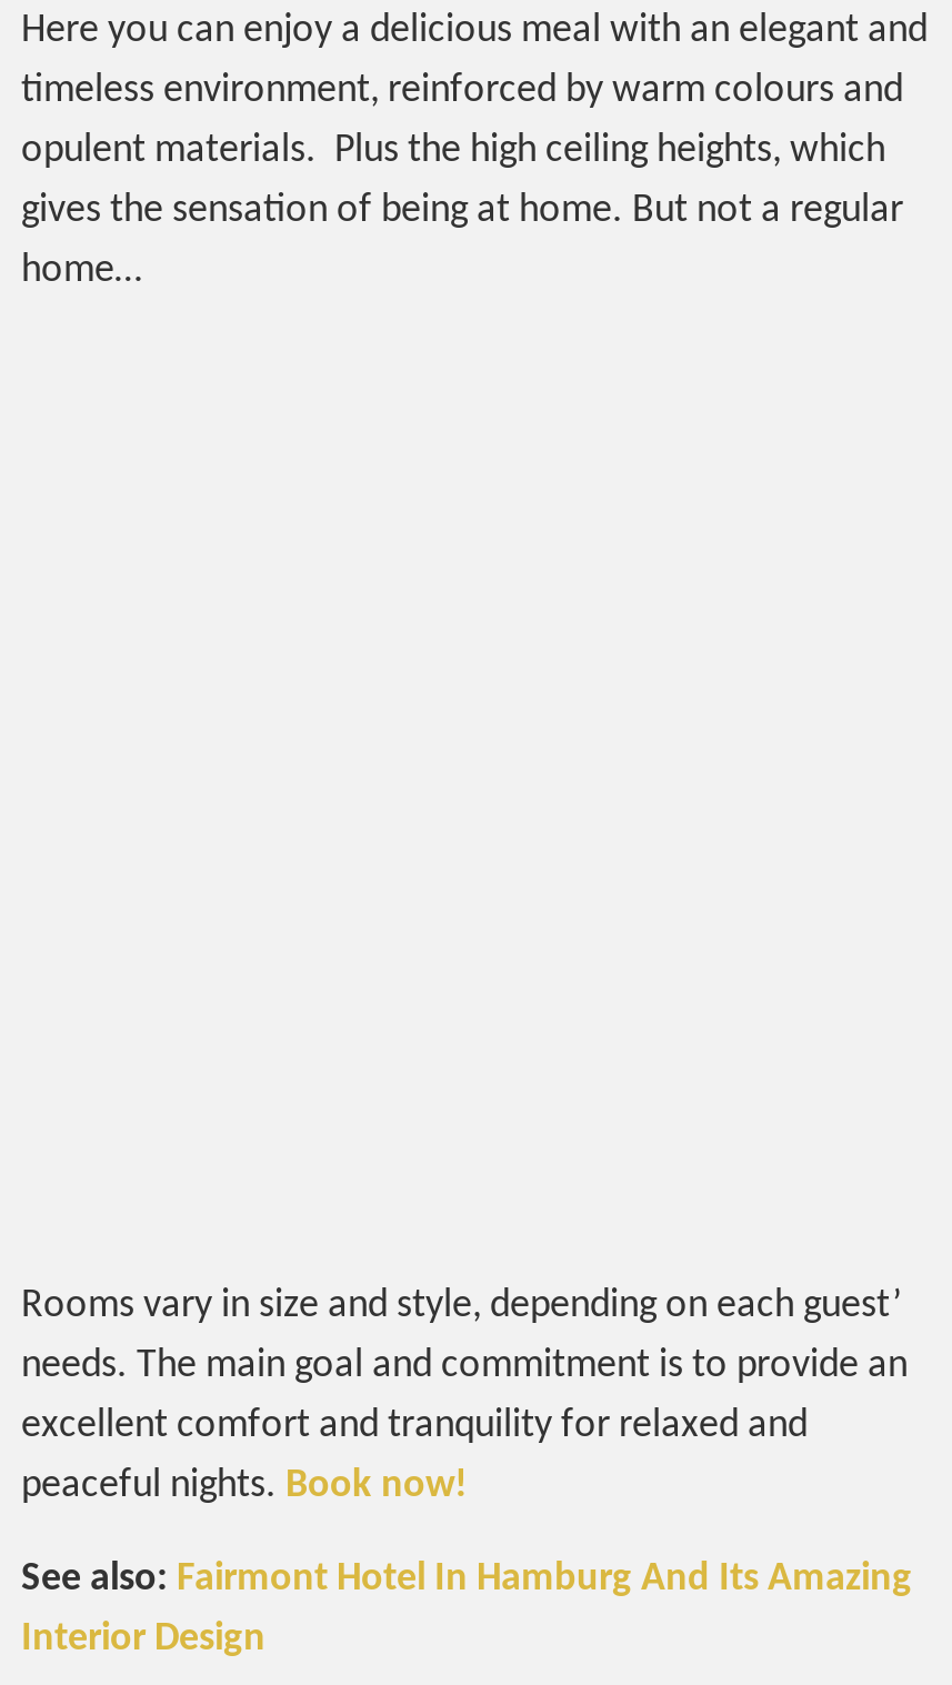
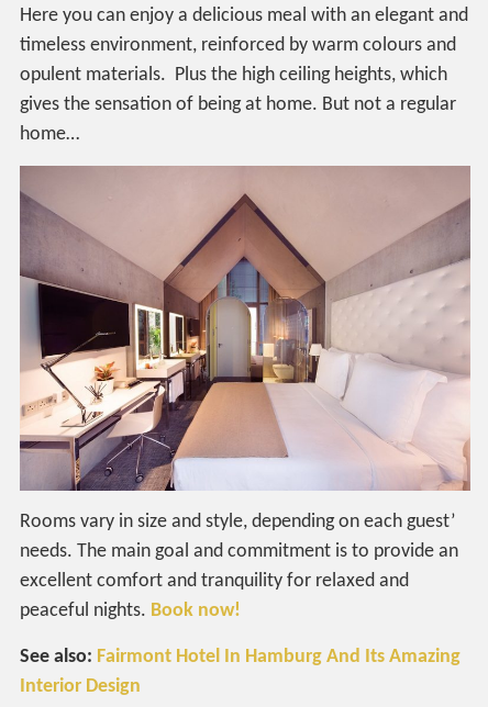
none -> [19,165,472,492] [image]

